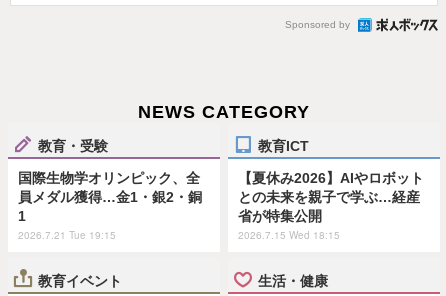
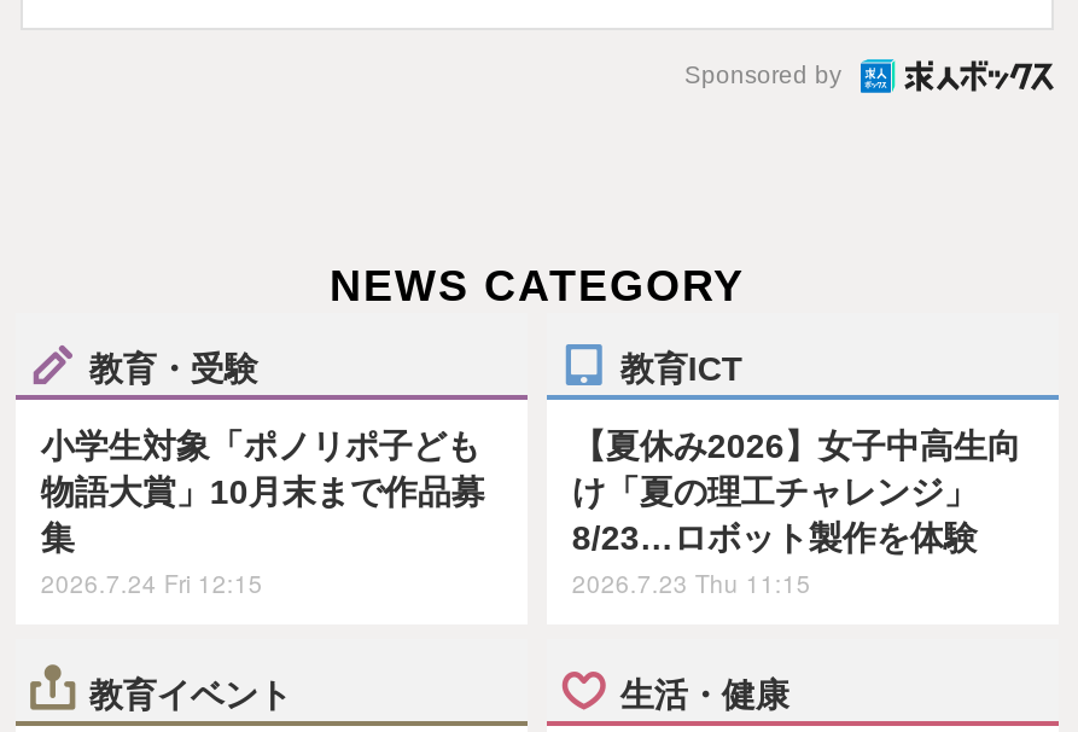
[18,170,202,242] 国際生物学オリンピック、全 | 員メダル獲得…金1・銀2・銅 | 1 | 2026.7.21 Tue 19:15 -> [41,426,485,600] 小学生対象「ポノリポ子ども | 物語大賞」10月末まで作品募 | 集 | 2026.7.24 Fri 12:15
[238,170,424,242] 【夏休み2026】AIやロボット | との未来を親子で学ぶ…経産 | 省が特集公開 | 2026.7.15 Wed 18:15 -> [572,426,1021,600] 【夏休み2026】女子中高生向 | け「夏の理工チャレンジ」 | 8/23…ロボット製作を体験 | 2026.7.23 Thu 11:15

